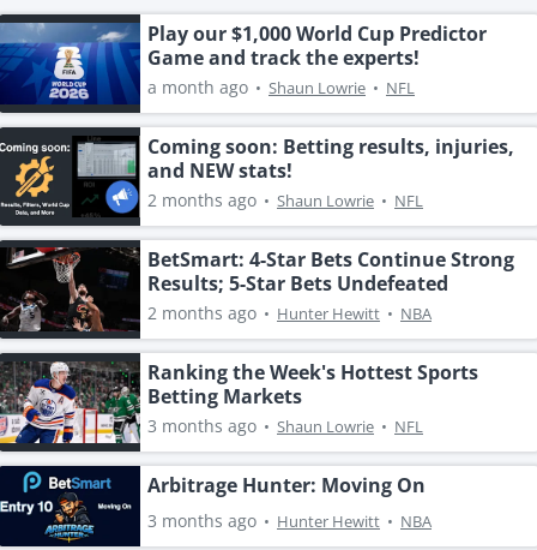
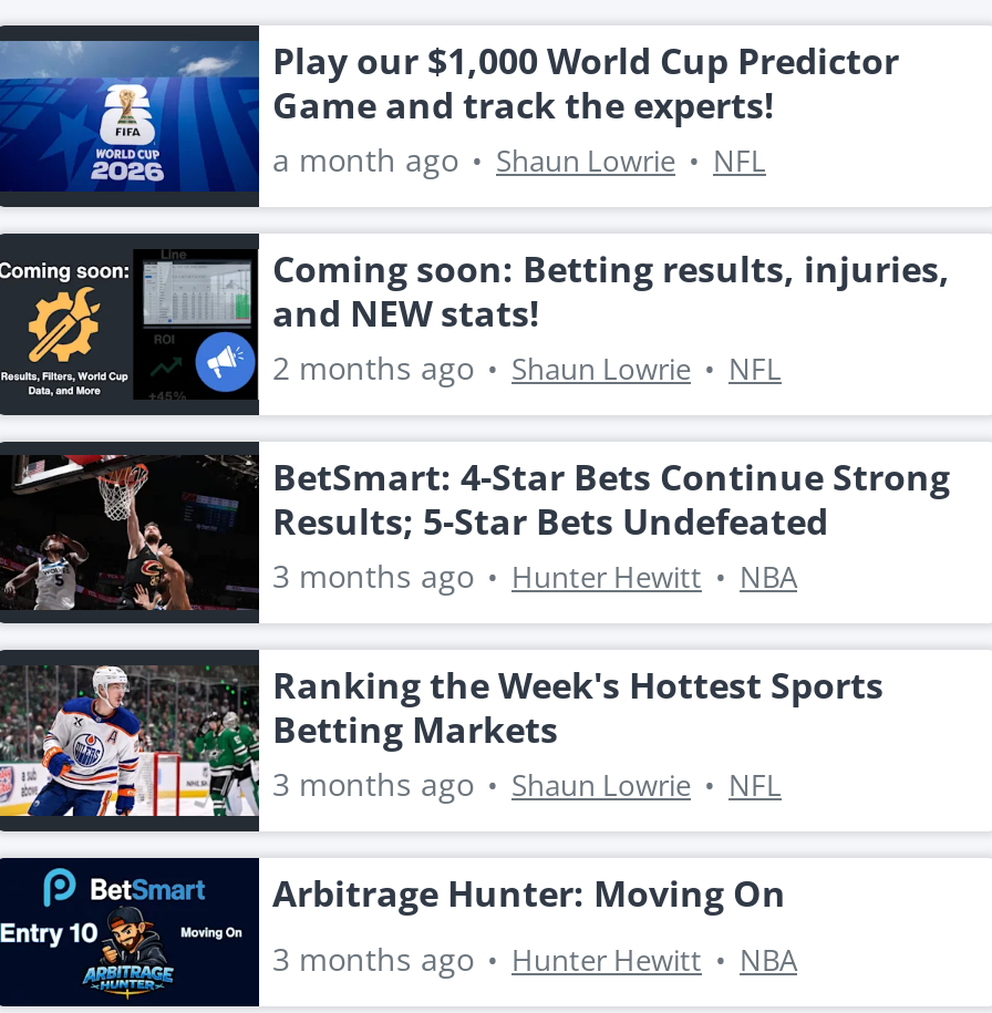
[147,302,432,324] 2 months ago • Hunter Hewitt • NBA -> [272,555,797,597] 3 months ago • Hunter Hewitt • NBA

